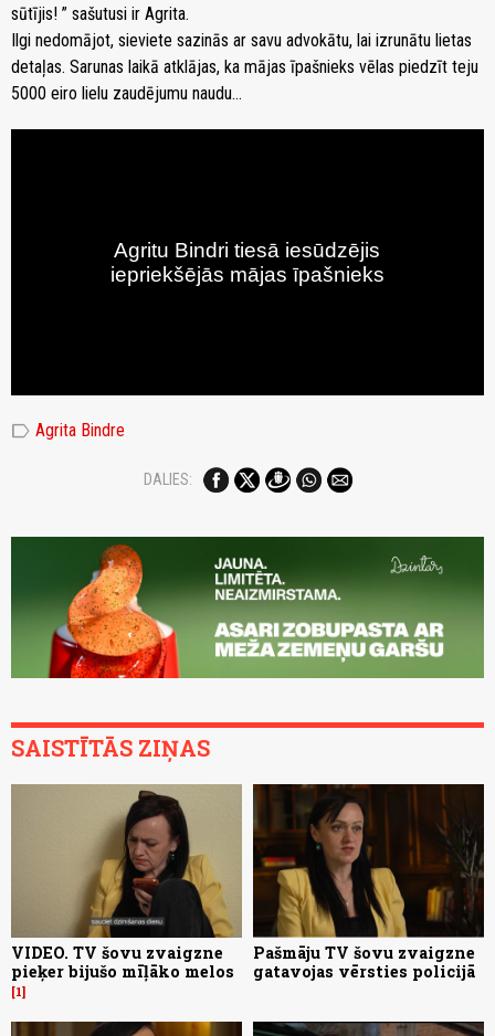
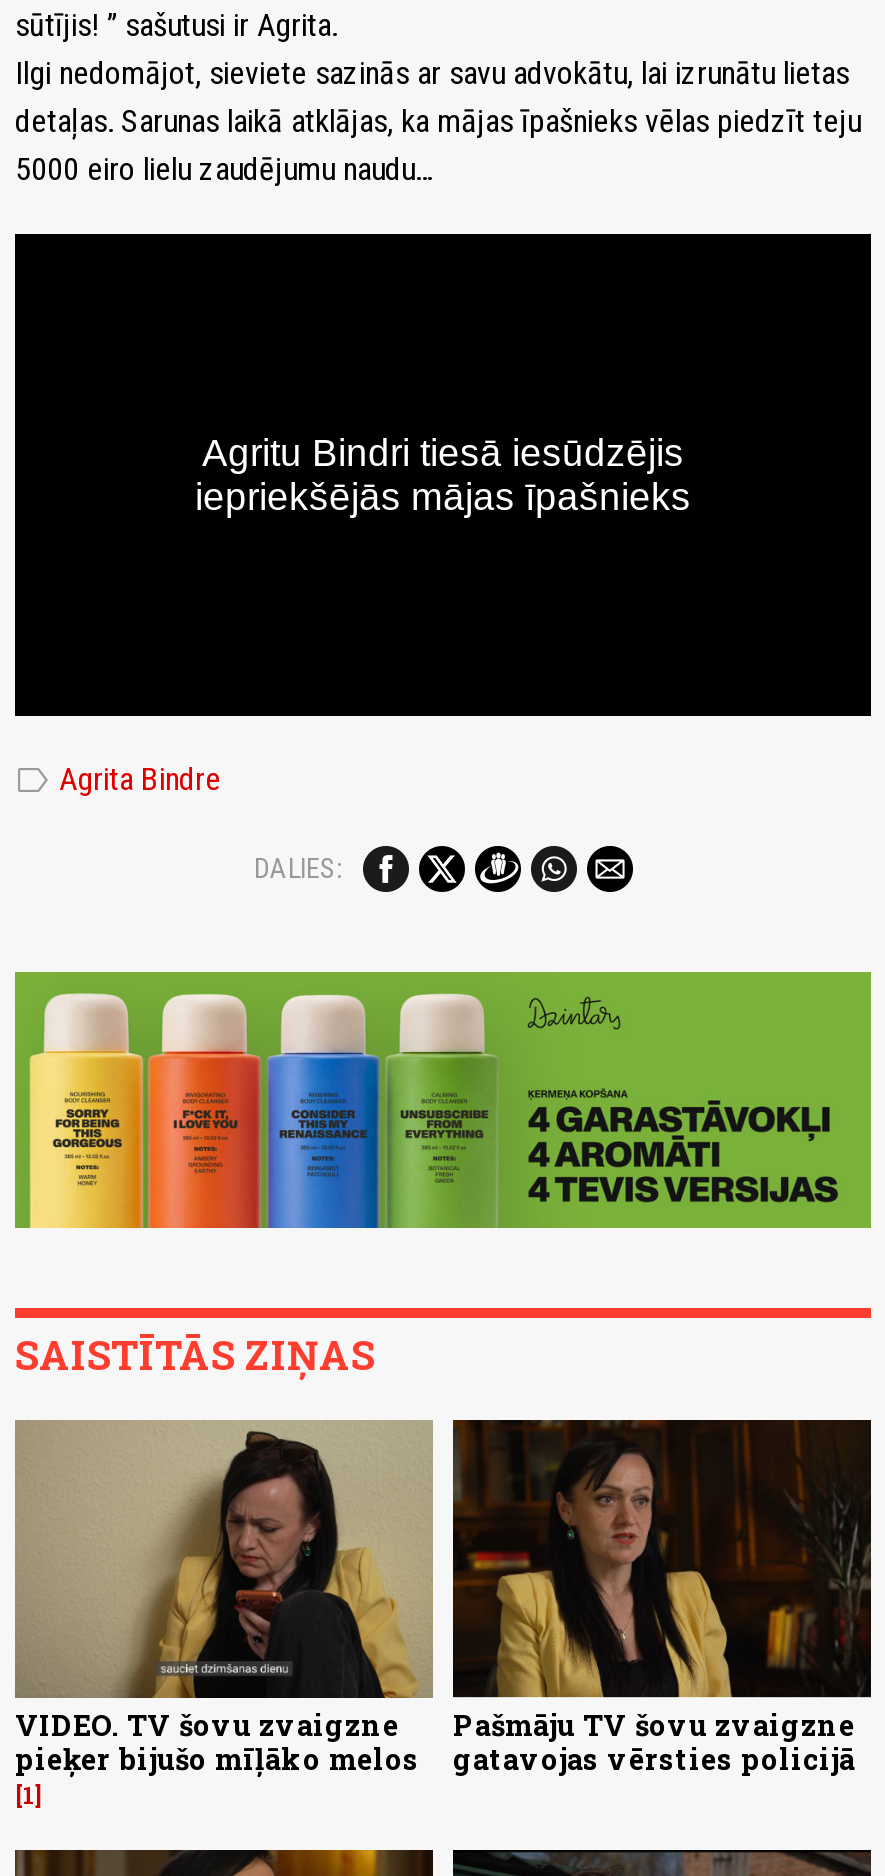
[10,536,485,679] [image] -> [13,970,873,1230] [image]

